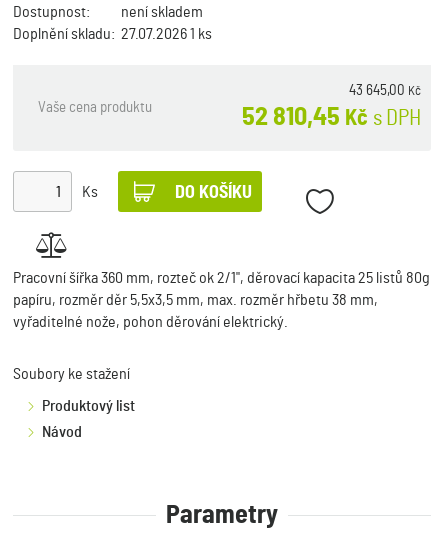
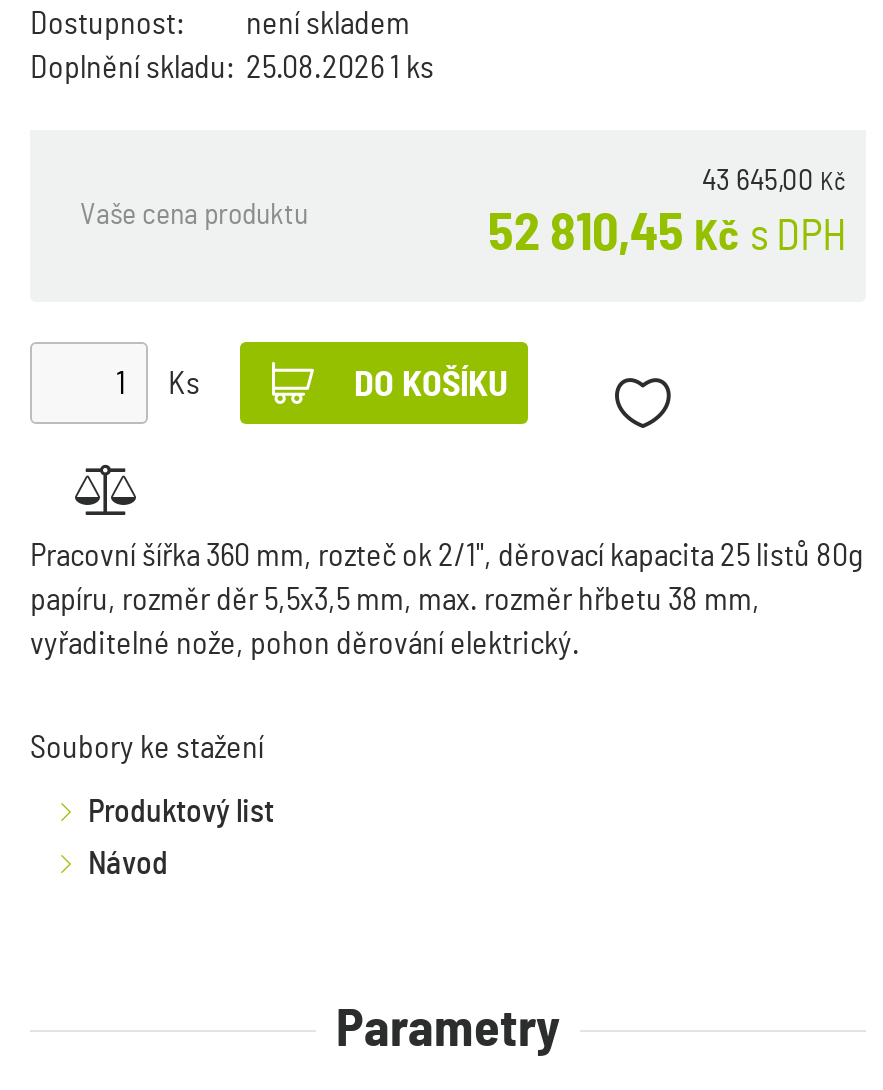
[13,26,212,42] Doplnění skladu: 27.07.2026 1 ks -> [30,52,434,84] Doplnění skladu: 25.08.2026 1 ks

